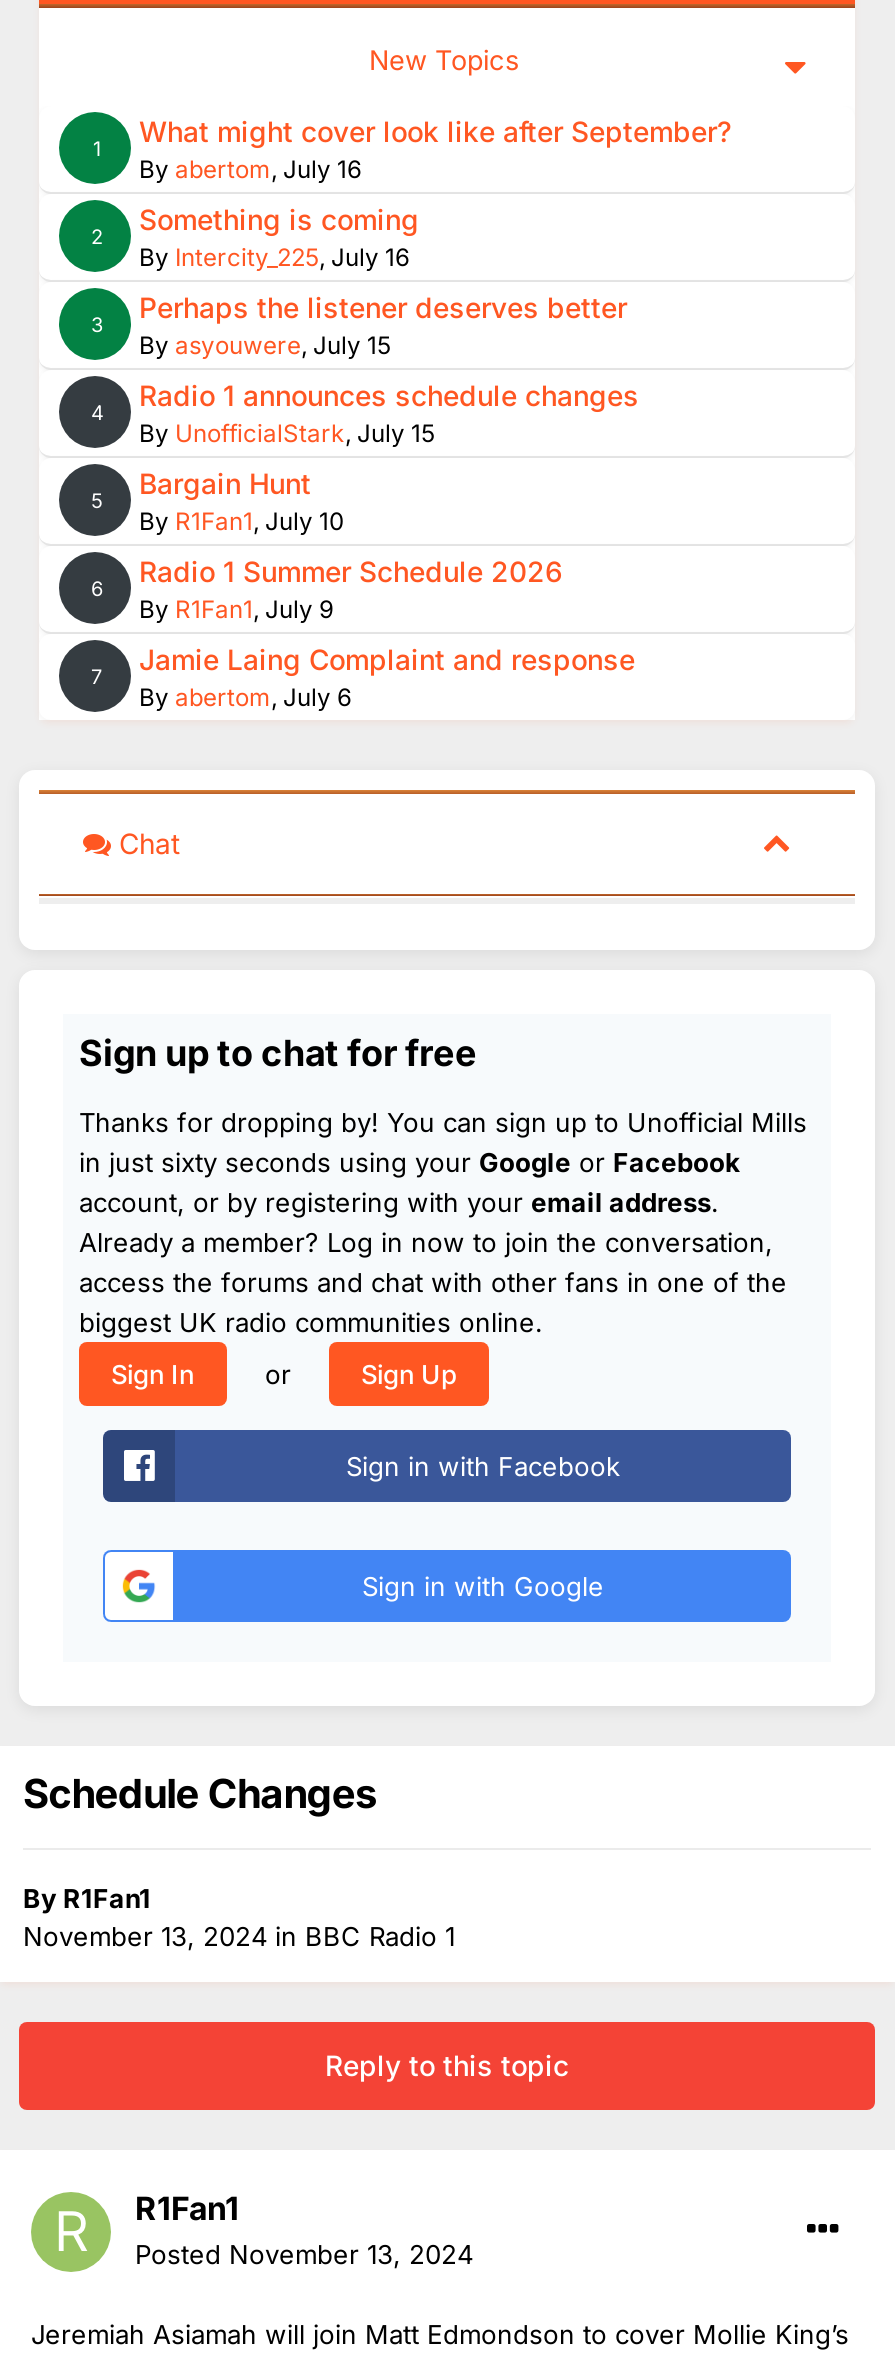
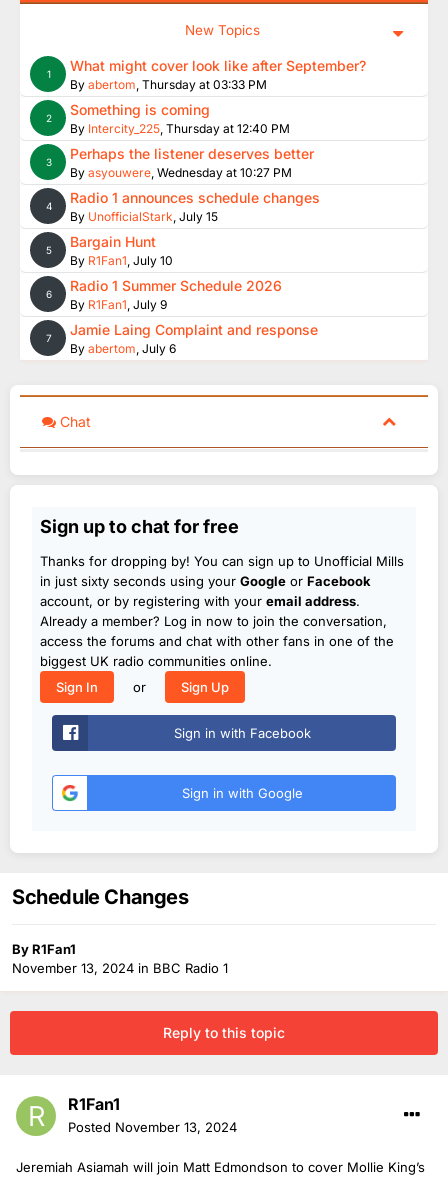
[139,154,361,184] By abertom, July 16 -> [70,77,267,92] By abertom, Thursday at 03:33 PM
[139,242,409,272] By Intercity_225, July 16 -> [70,121,290,136] By Intercity_225, Thursday at 12:40 PM
[139,330,391,360] By asyouwere, July 15 -> [70,165,292,180] By asyouwere, Wednesday at 10:27 PM

